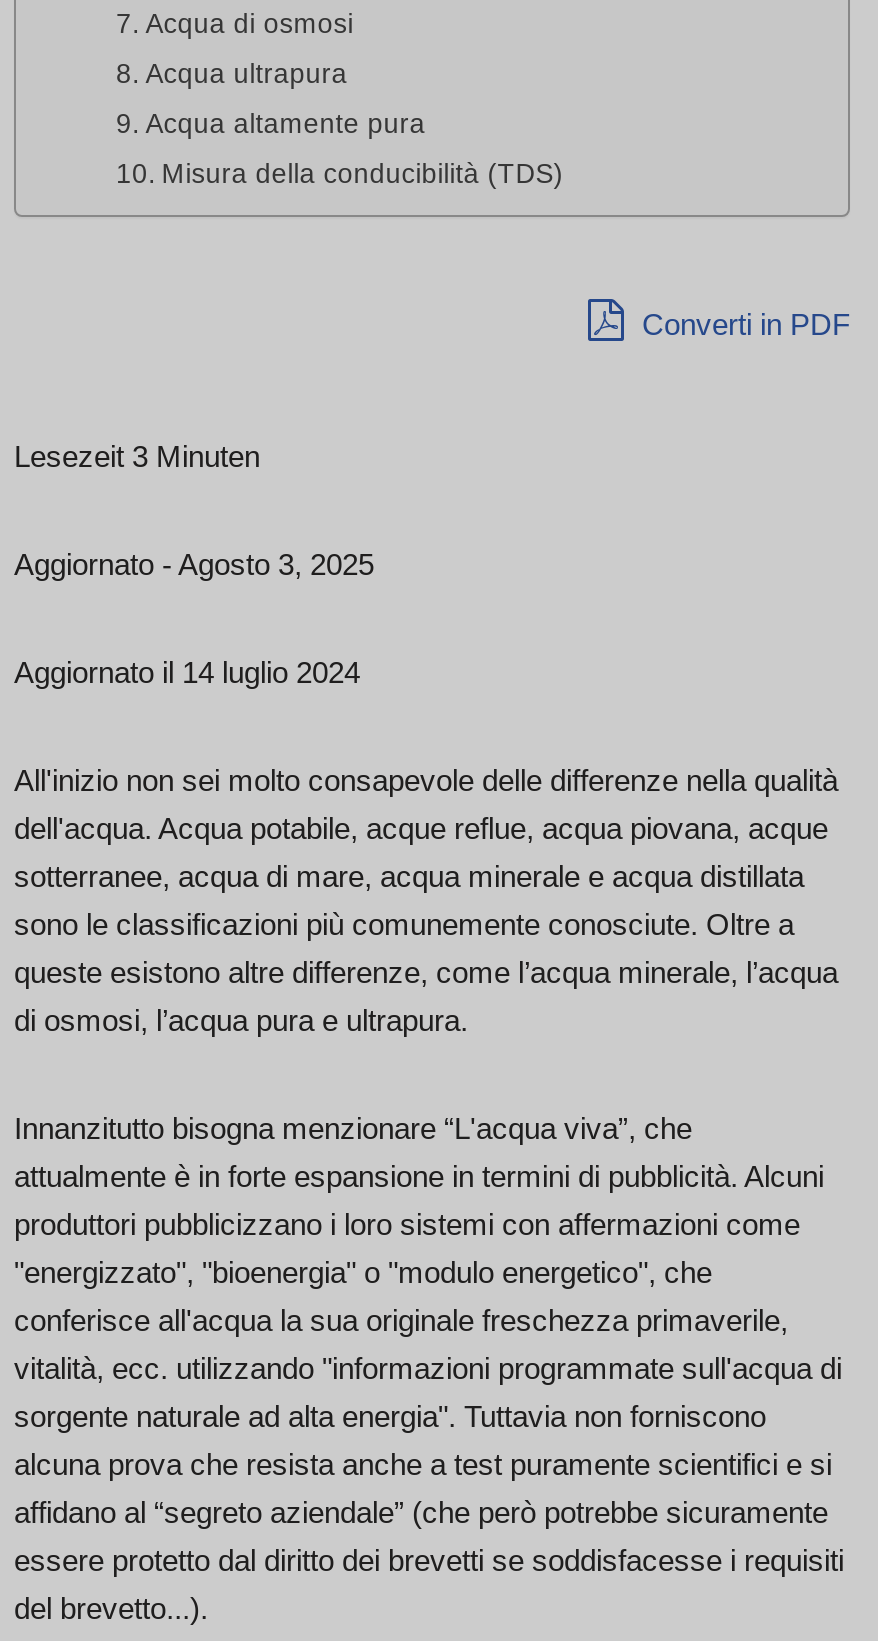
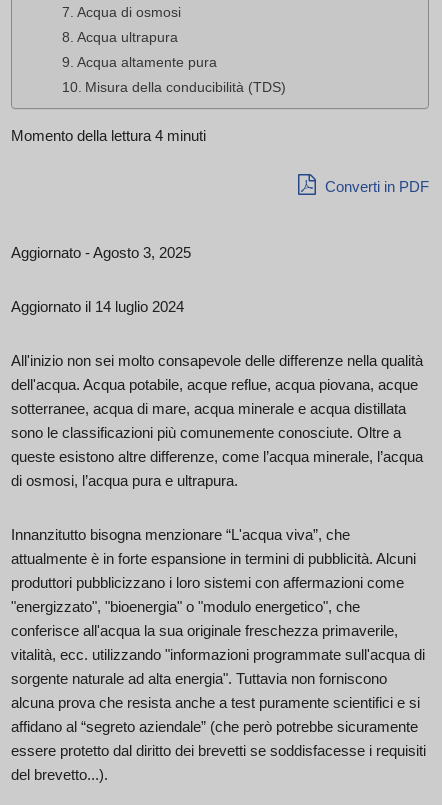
none -> [11,127,206,144] Momento della lettura 4 minuti
moved [634,307,850,341] -> [321,178,429,195]: Converti in PDF
[14,439,260,473] Lesezeit 3 Minuten -> none

